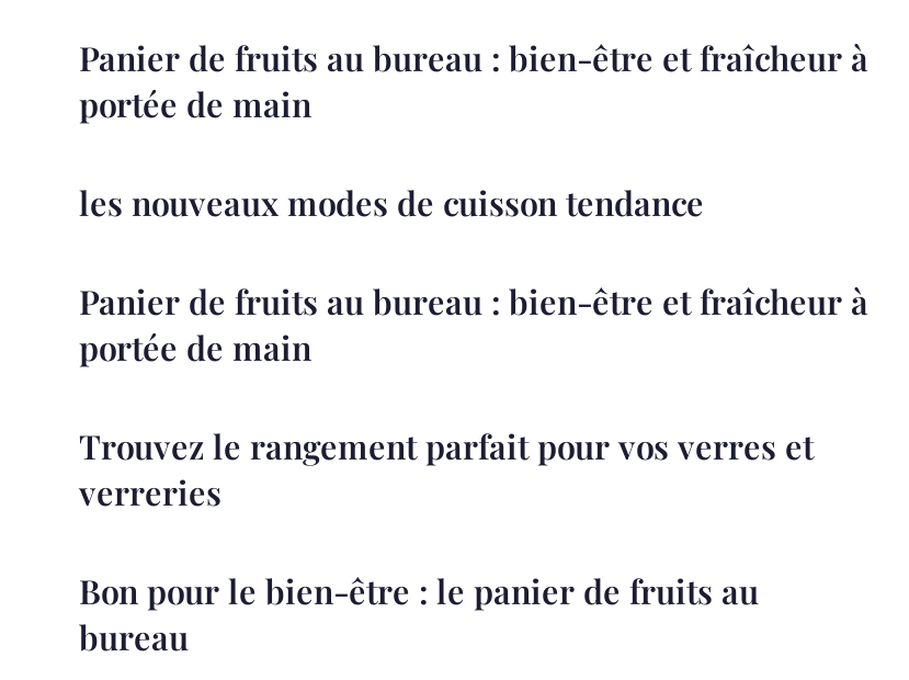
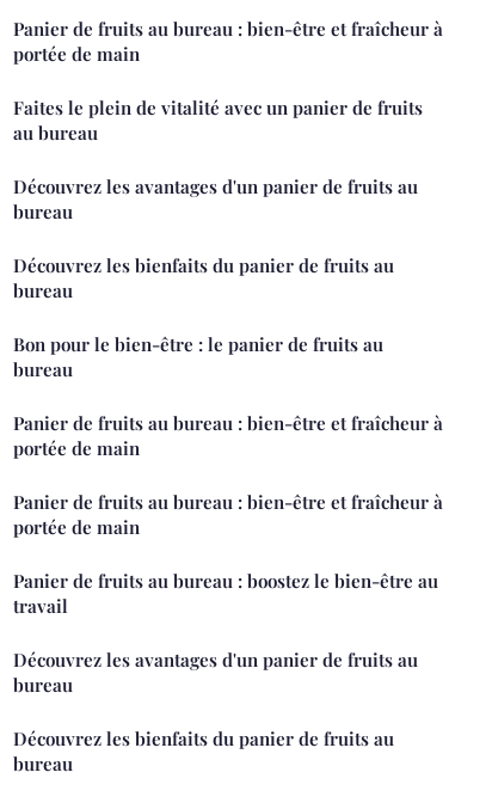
[79,181,704,225] les nouveaux modes de cuisson tendance -> [13,96,423,381] Faites le plein de vitalité avec un panier de fruits | au bureau | Découvrez les avantages d'un panier de fruits au | bureau | Découvrez les bienfaits du panier de fruits au | bureau | bureau
[79,425,814,515] Trouvez le rangement parfait pour vos verres et | verreries -> [13,490,443,751] Panier de fruits au bureau : bien-être et fraîcheur à | portée de main | Panier de fruits au bureau : boostez le bien-être au | travail | Découvrez les avantages d'un panier de fruits au | bureau | Découvrez les bienfaits du panier de fruits au
moved [79,569,759,613] -> [13,332,383,356]: Bon pour le bien-être : le panier de fruits au

